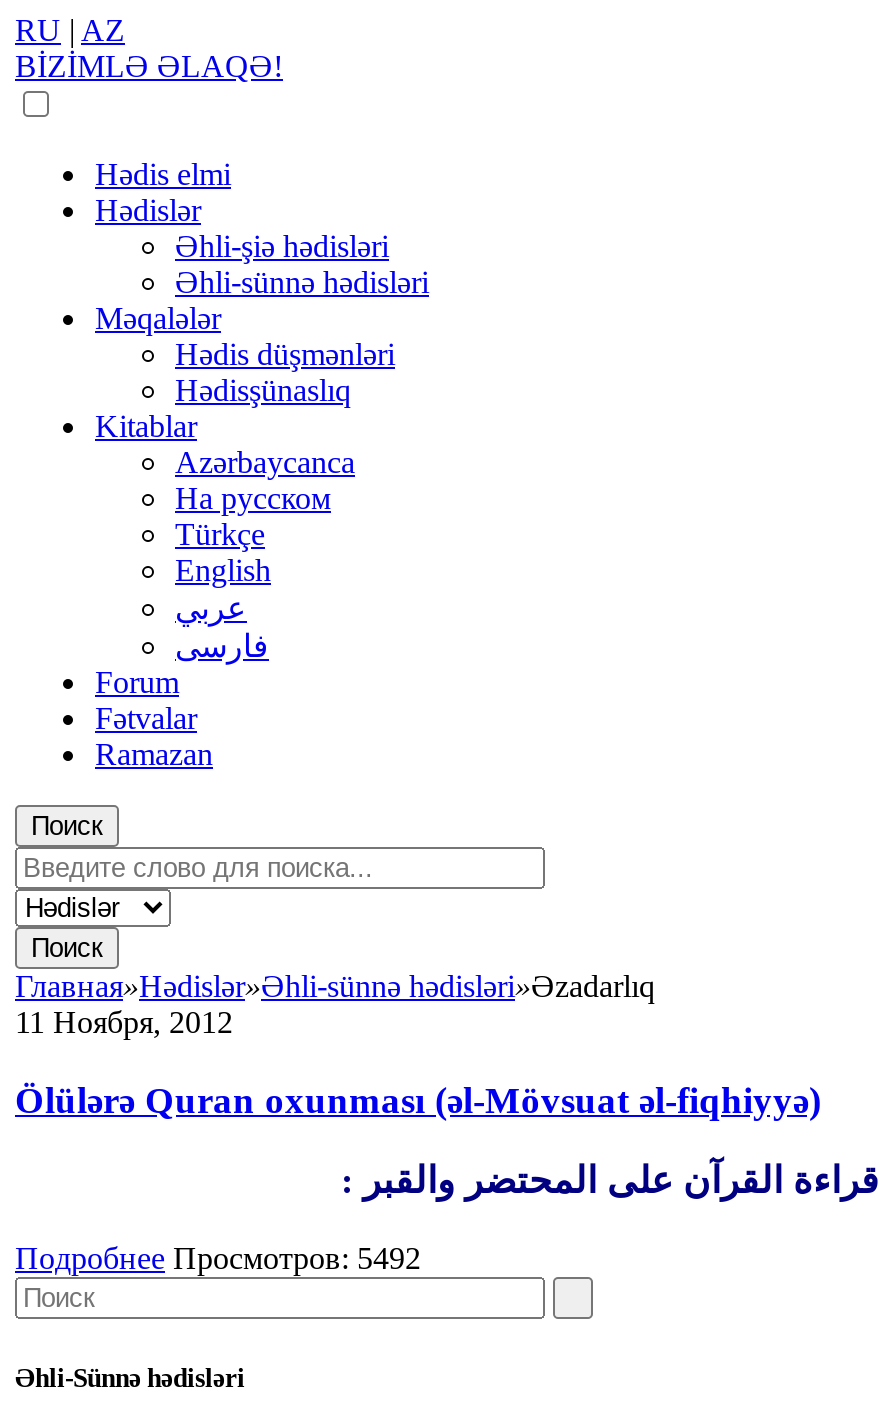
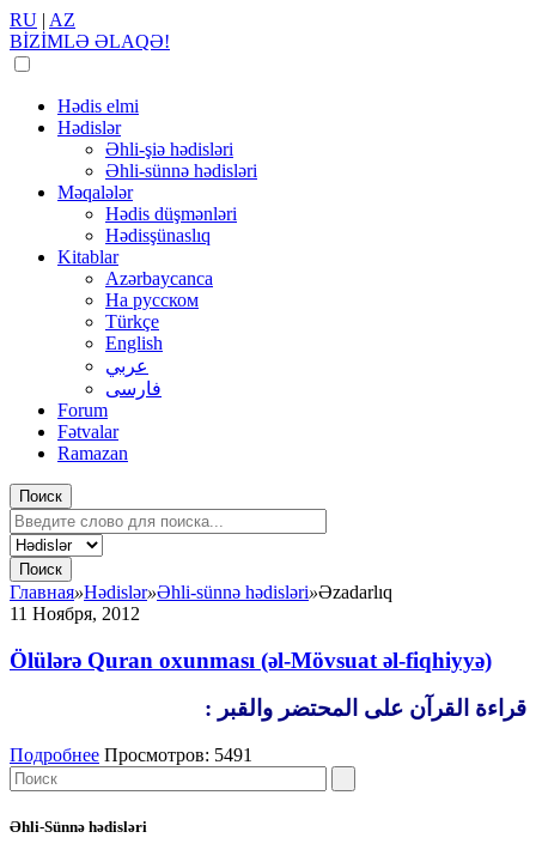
[15,1241,421,1275] Подробнее Просмотров: 5492 -> [10,745,252,765] Подробнее Просмотров: 5491

